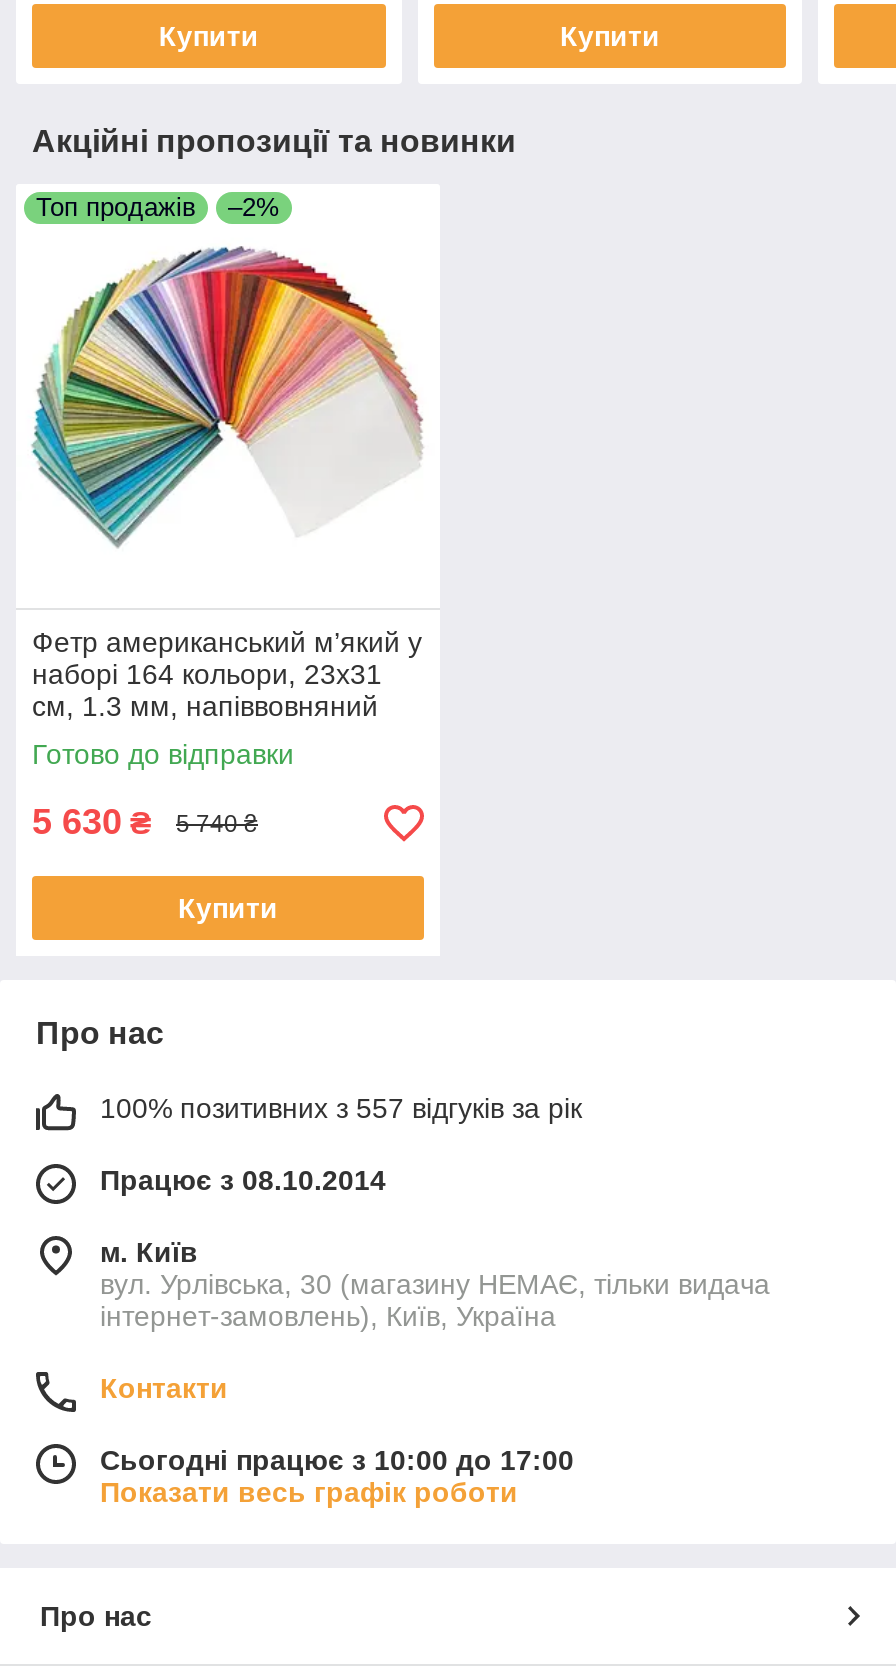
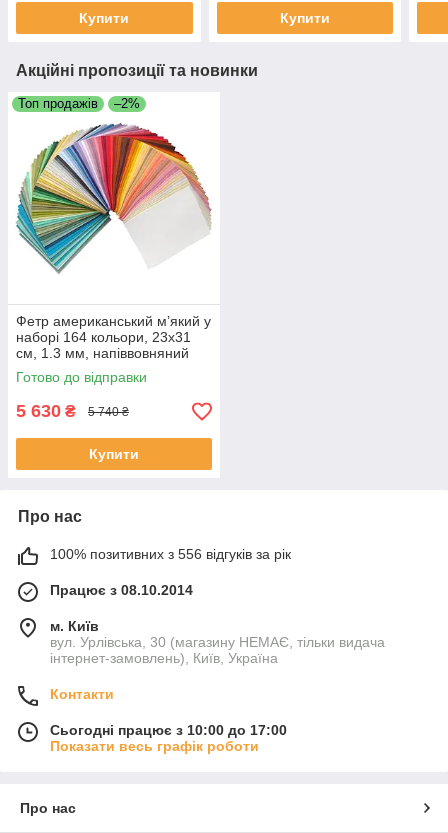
[100,1093,582,1125] 100% позитивних з 557 відгуків за рік -> [50,546,291,562] 100% позитивних з 556 відгуків за рік

